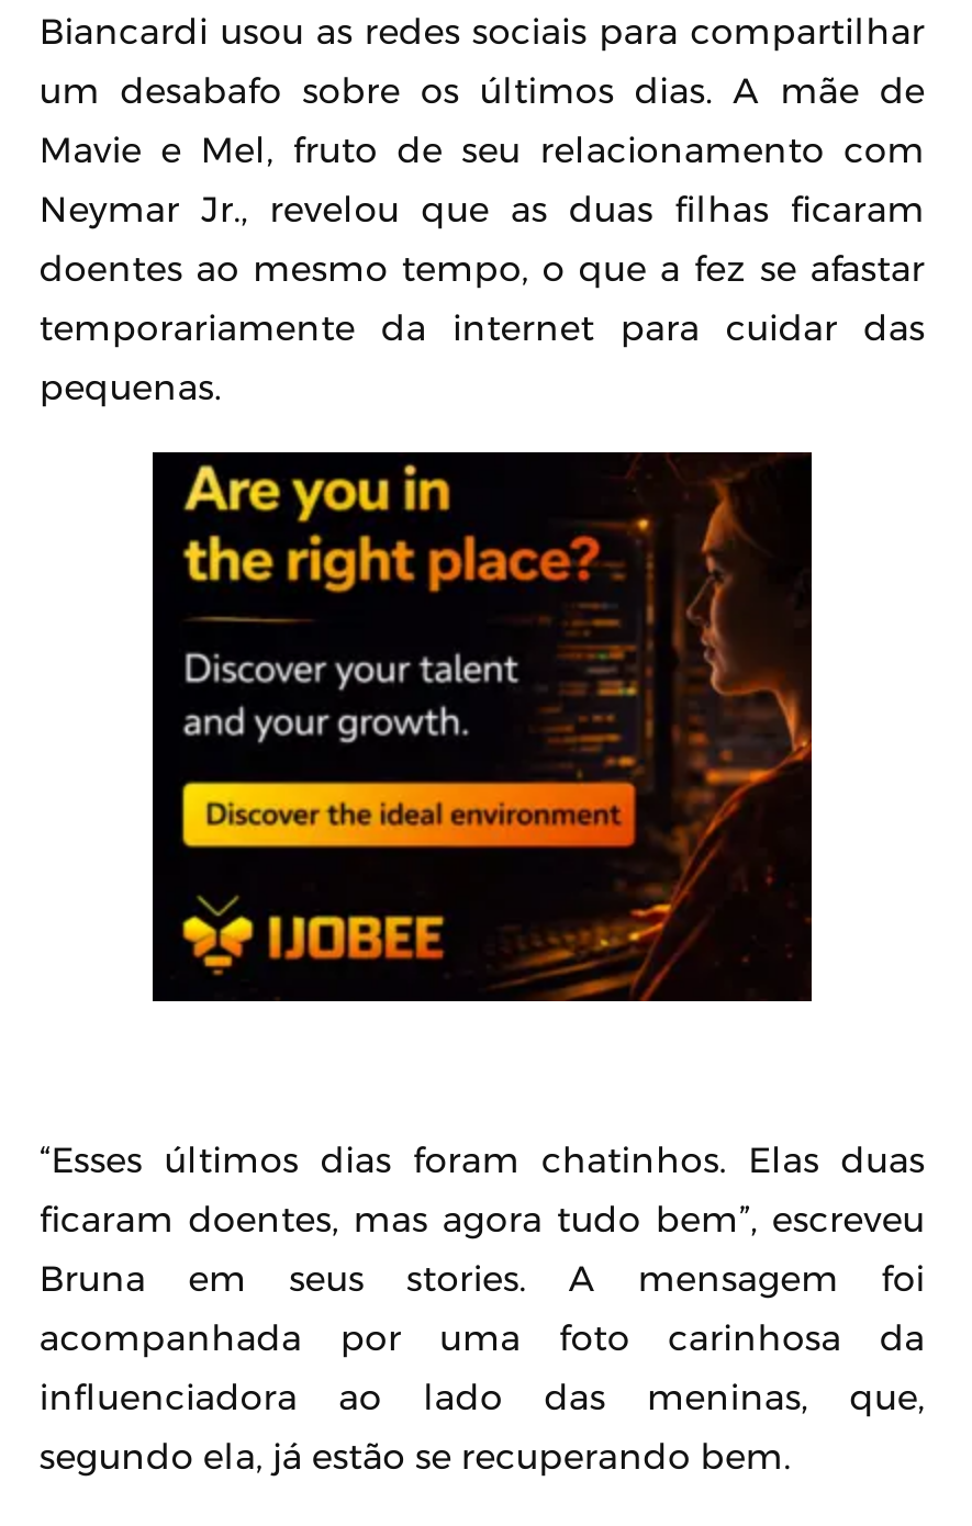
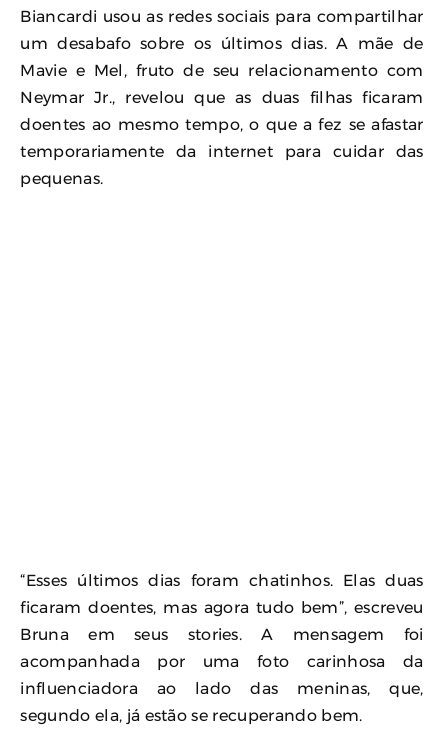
[150,450,814,1003] [image] -> none

